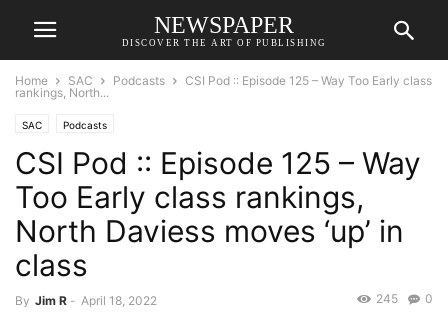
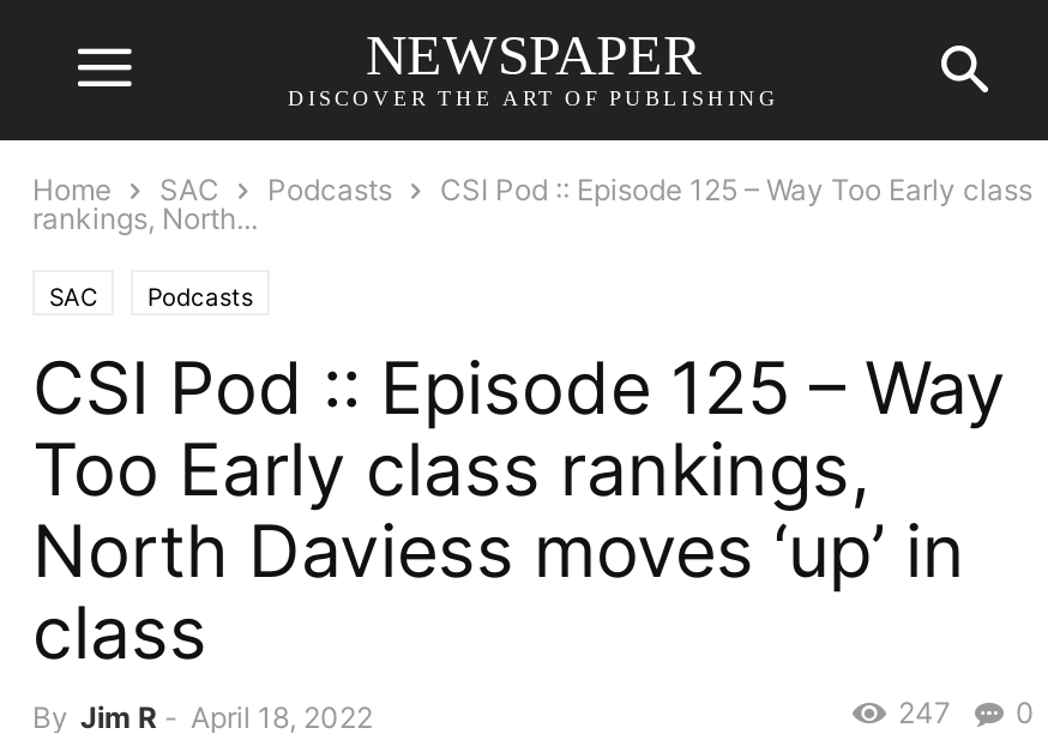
[376,291,433,306] 245 0 -> [898,694,1035,730] 247 0

